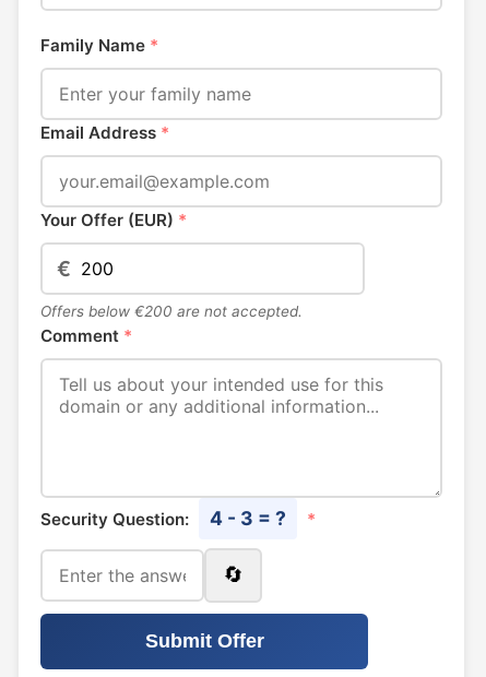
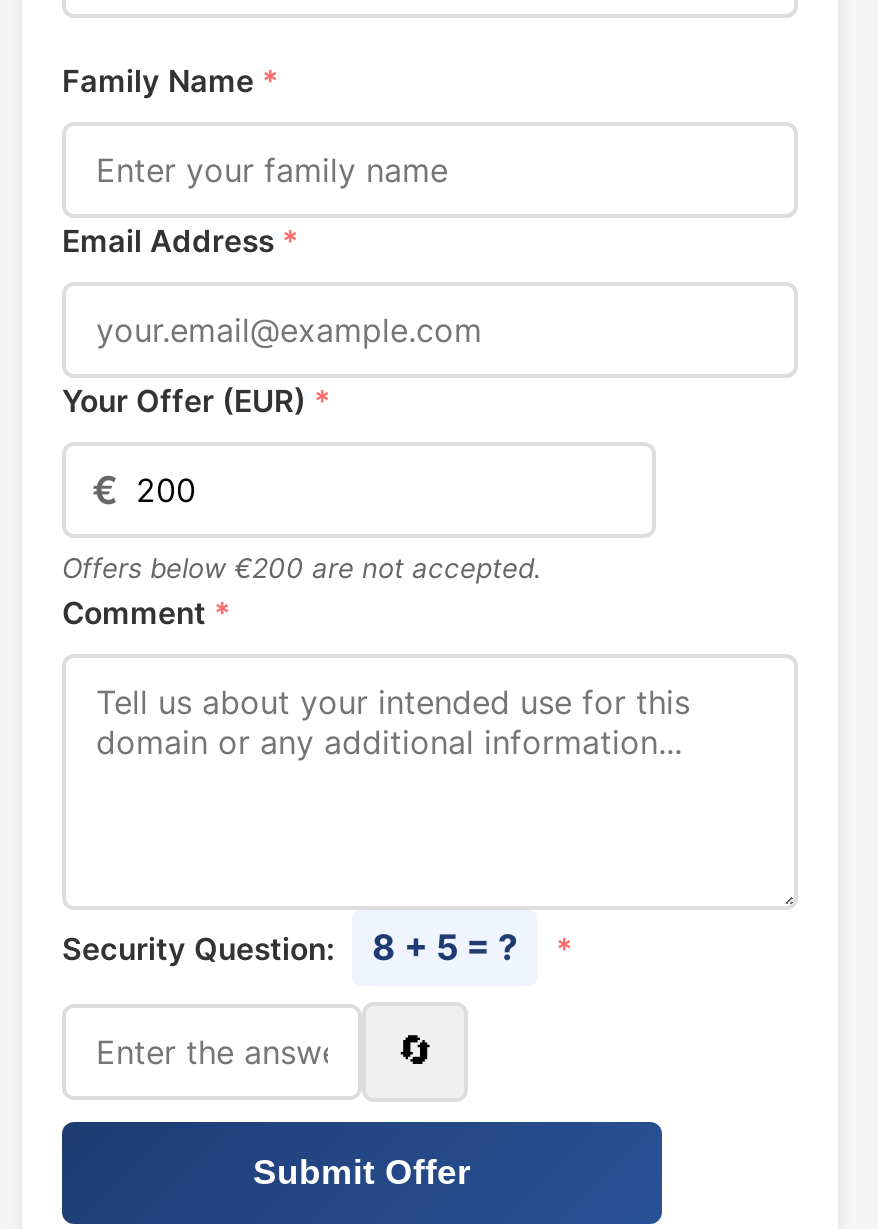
[210,507,286,530] 4 - 3 = ? -> [372,926,518,968] 8 + 5 = ?

